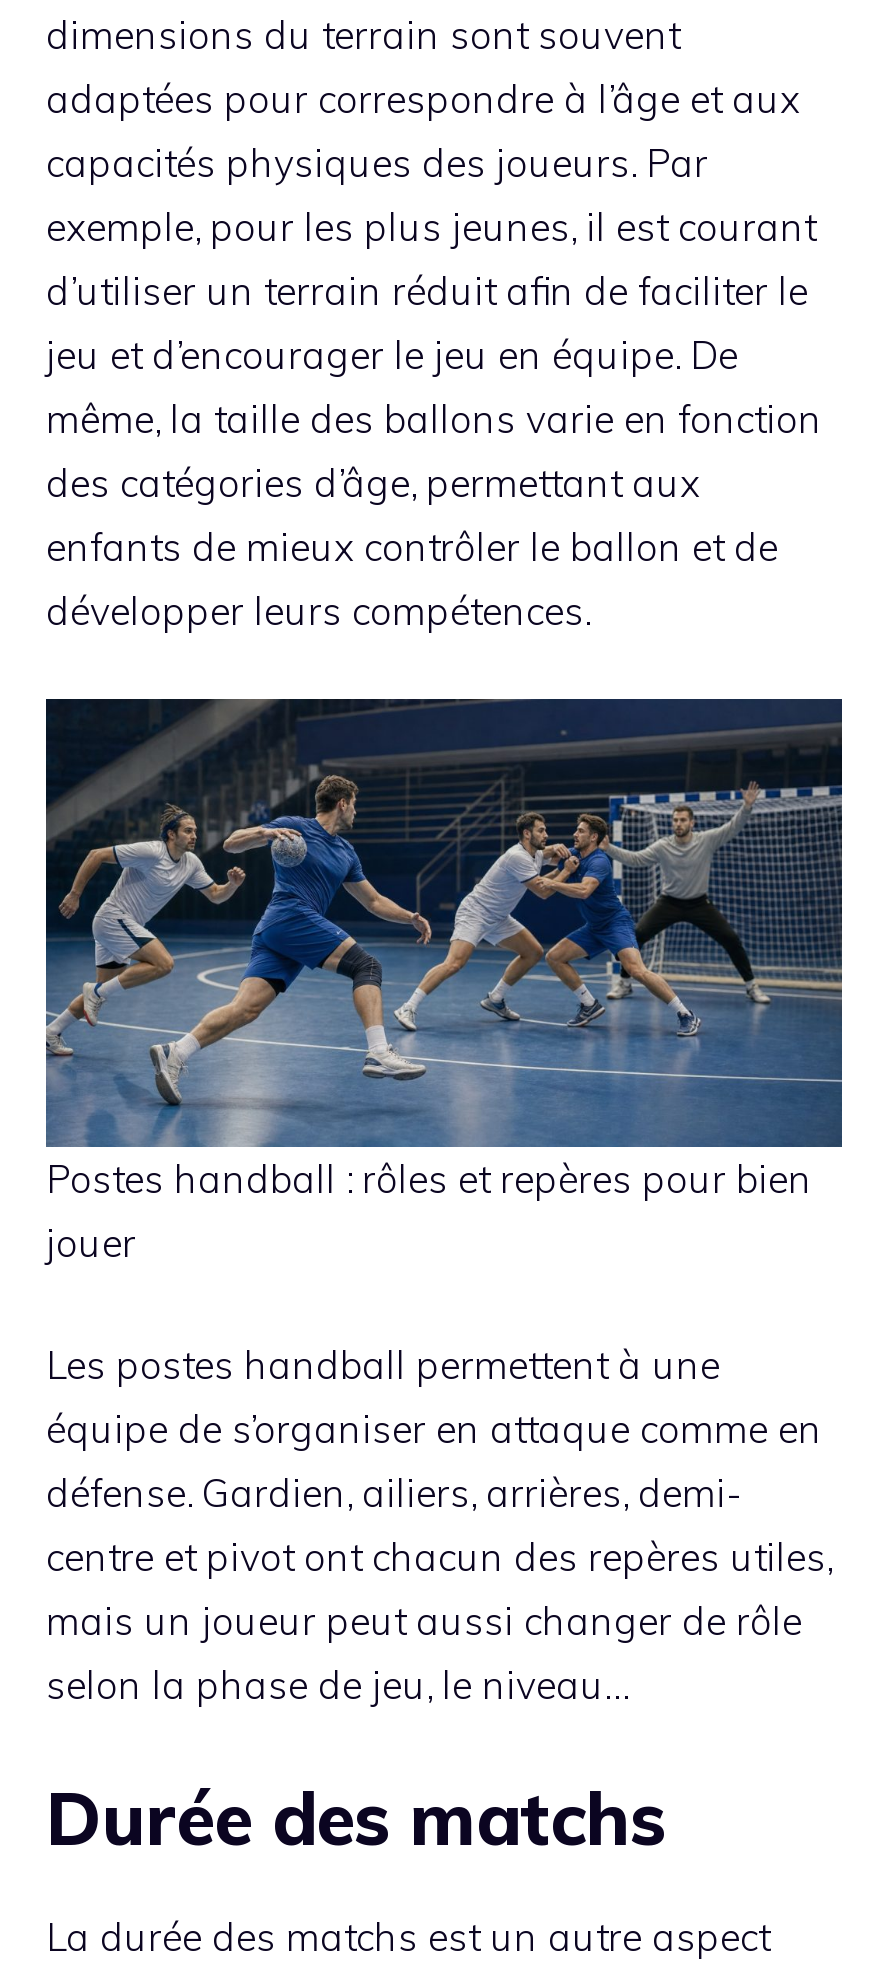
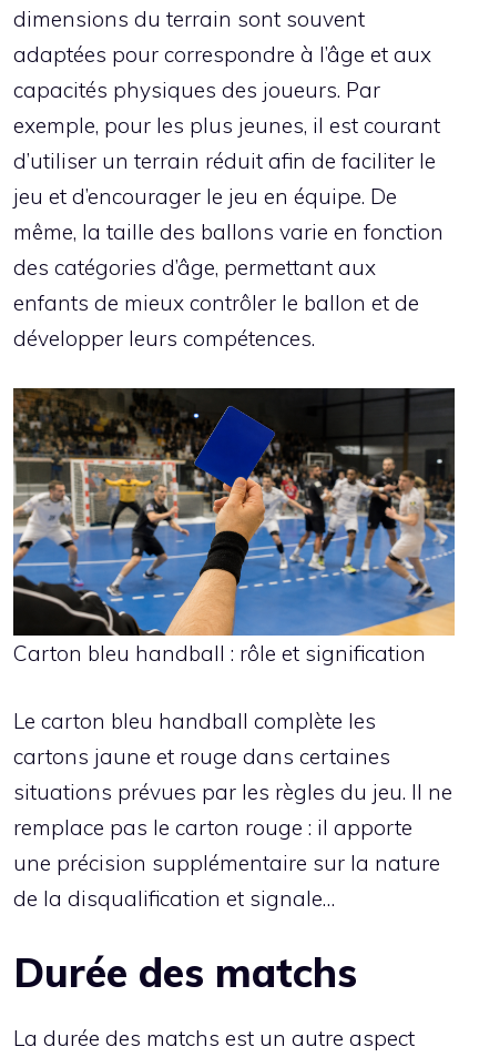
[44,696,842,1267] [image] | Postes handball : rôles et repères pour bien | jouer -> [12,387,455,667] [image] | Carton bleu handball : rôle et signification
[46,1340,832,1708] Les postes handball permettent à une | équipe de s’organiser en attaque comme en | défense. Gardien, ailiers, arrières, demi- | centre et pivot ont chacun des repères utiles, | mais un joueur peut aussi changer de rôle | selon la phase de jeu, le niveau… -> [13,708,452,912] Le carton bleu handball complète les | cartons jaune et rouge dans certaines | situations prévues par les règles du jeu. Il ne | remplace pas le carton rouge : il apporte | une précision supplémentaire sur la nature | de la disqualification et signale…

